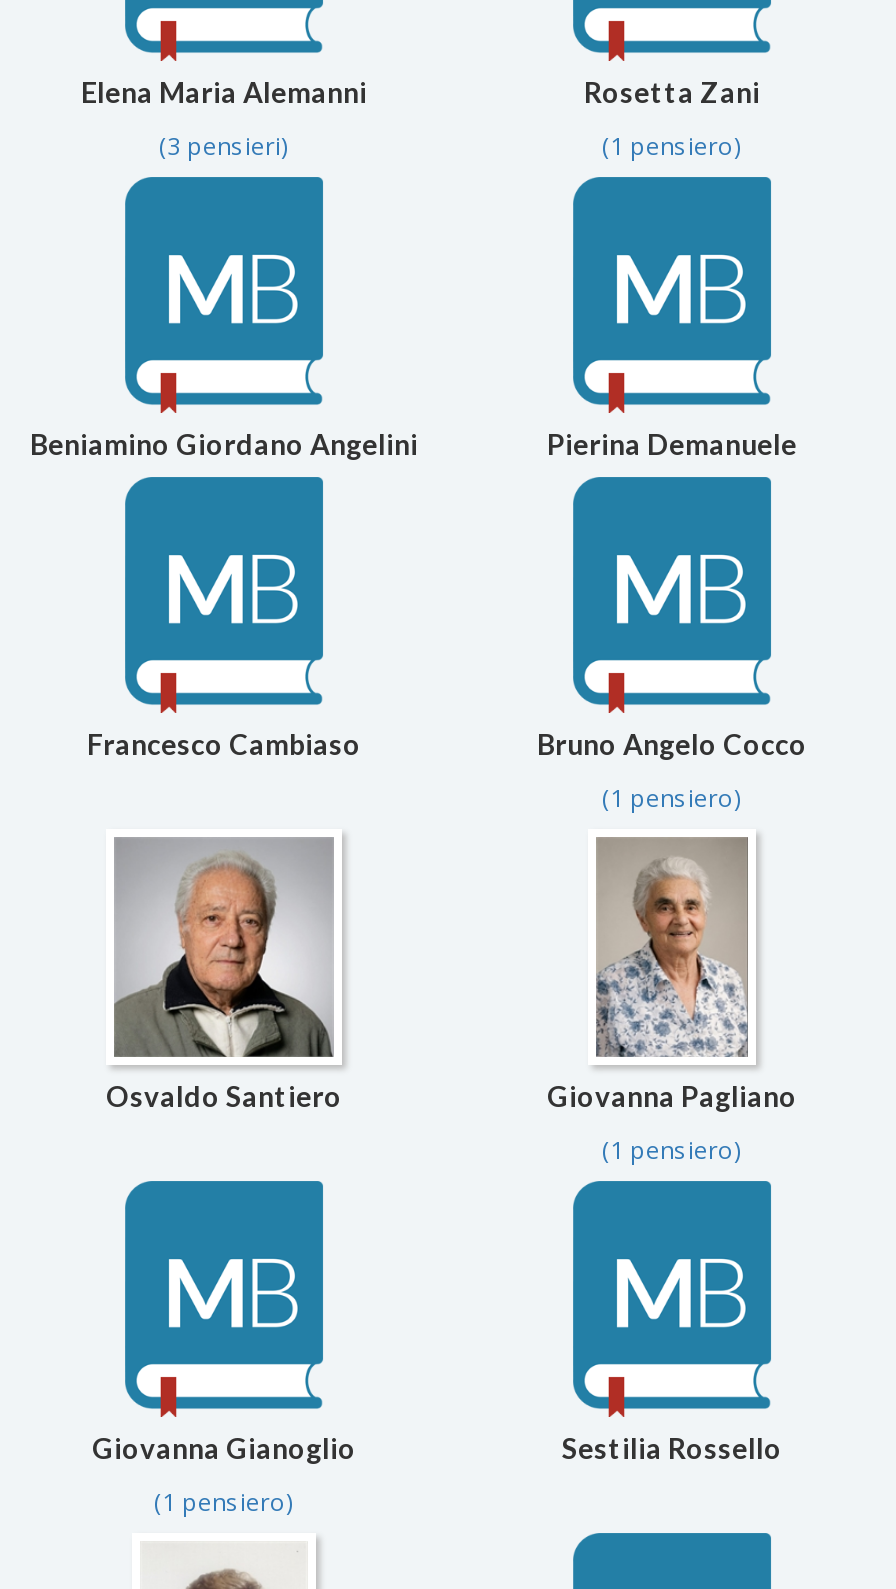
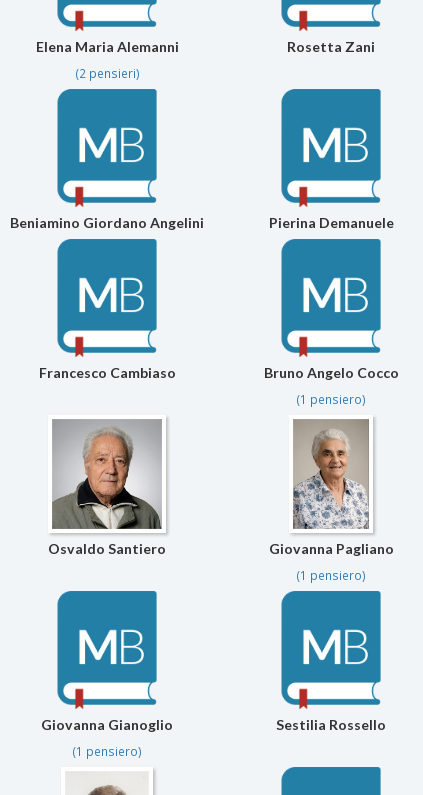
[159,129,289,163] (3 pensieri) -> [74,65,139,82] (2 pensieri)
[602,129,742,163] (1 pensiero) -> none

